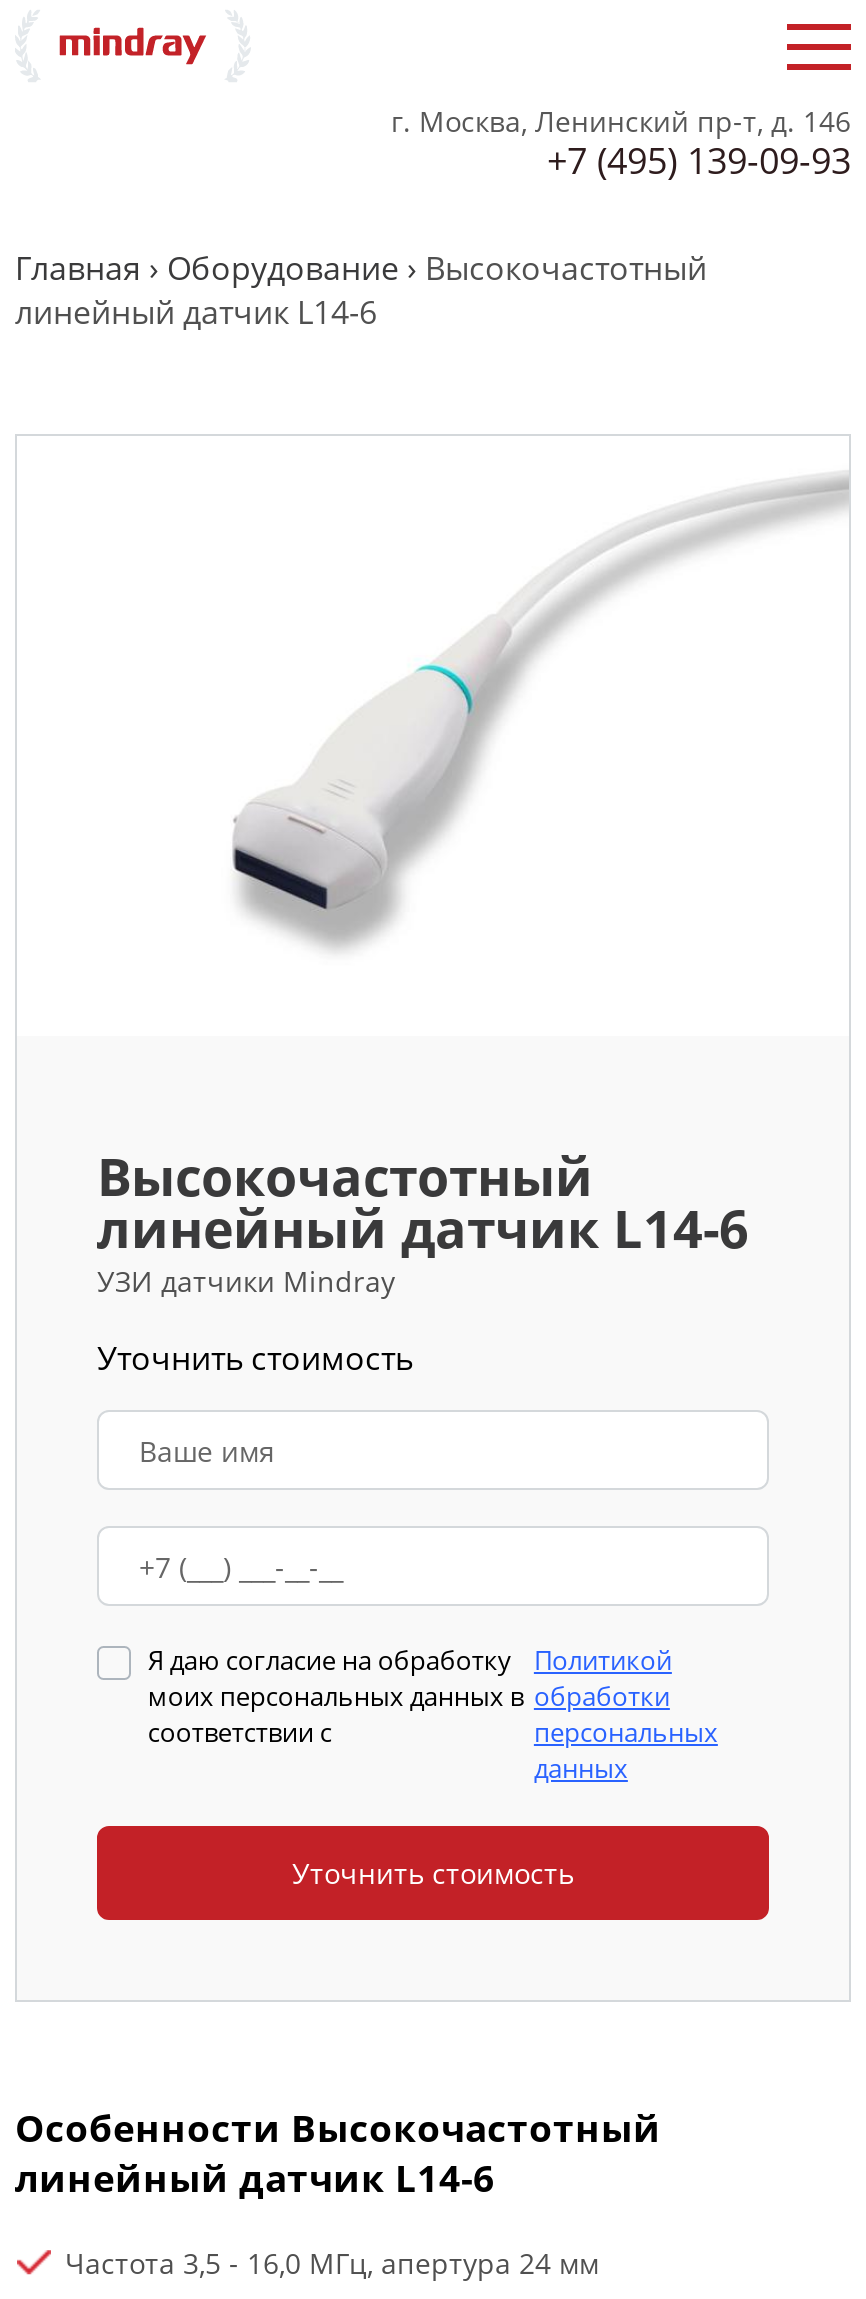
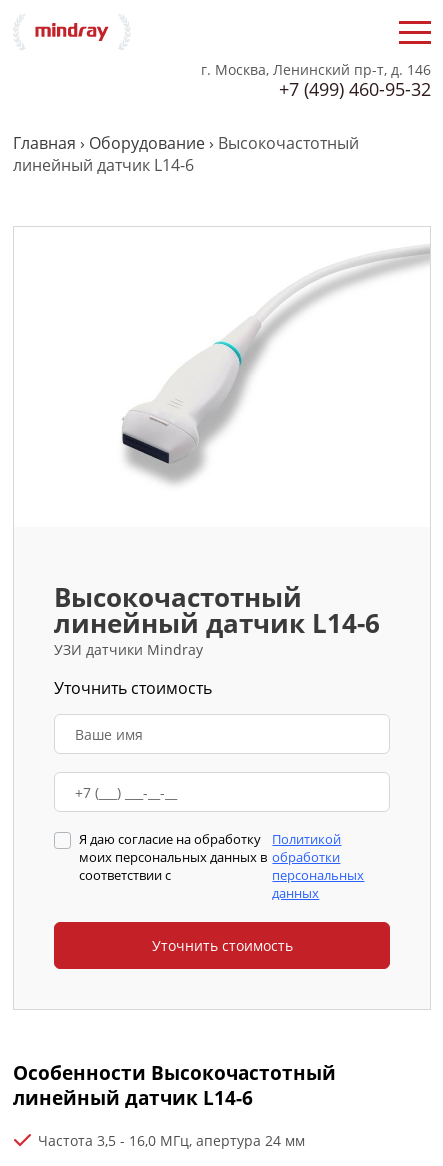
[547,136,851,184] +7 (495) 139-09-93 -> [279,77,431,101] +7 (499) 460-95-32

